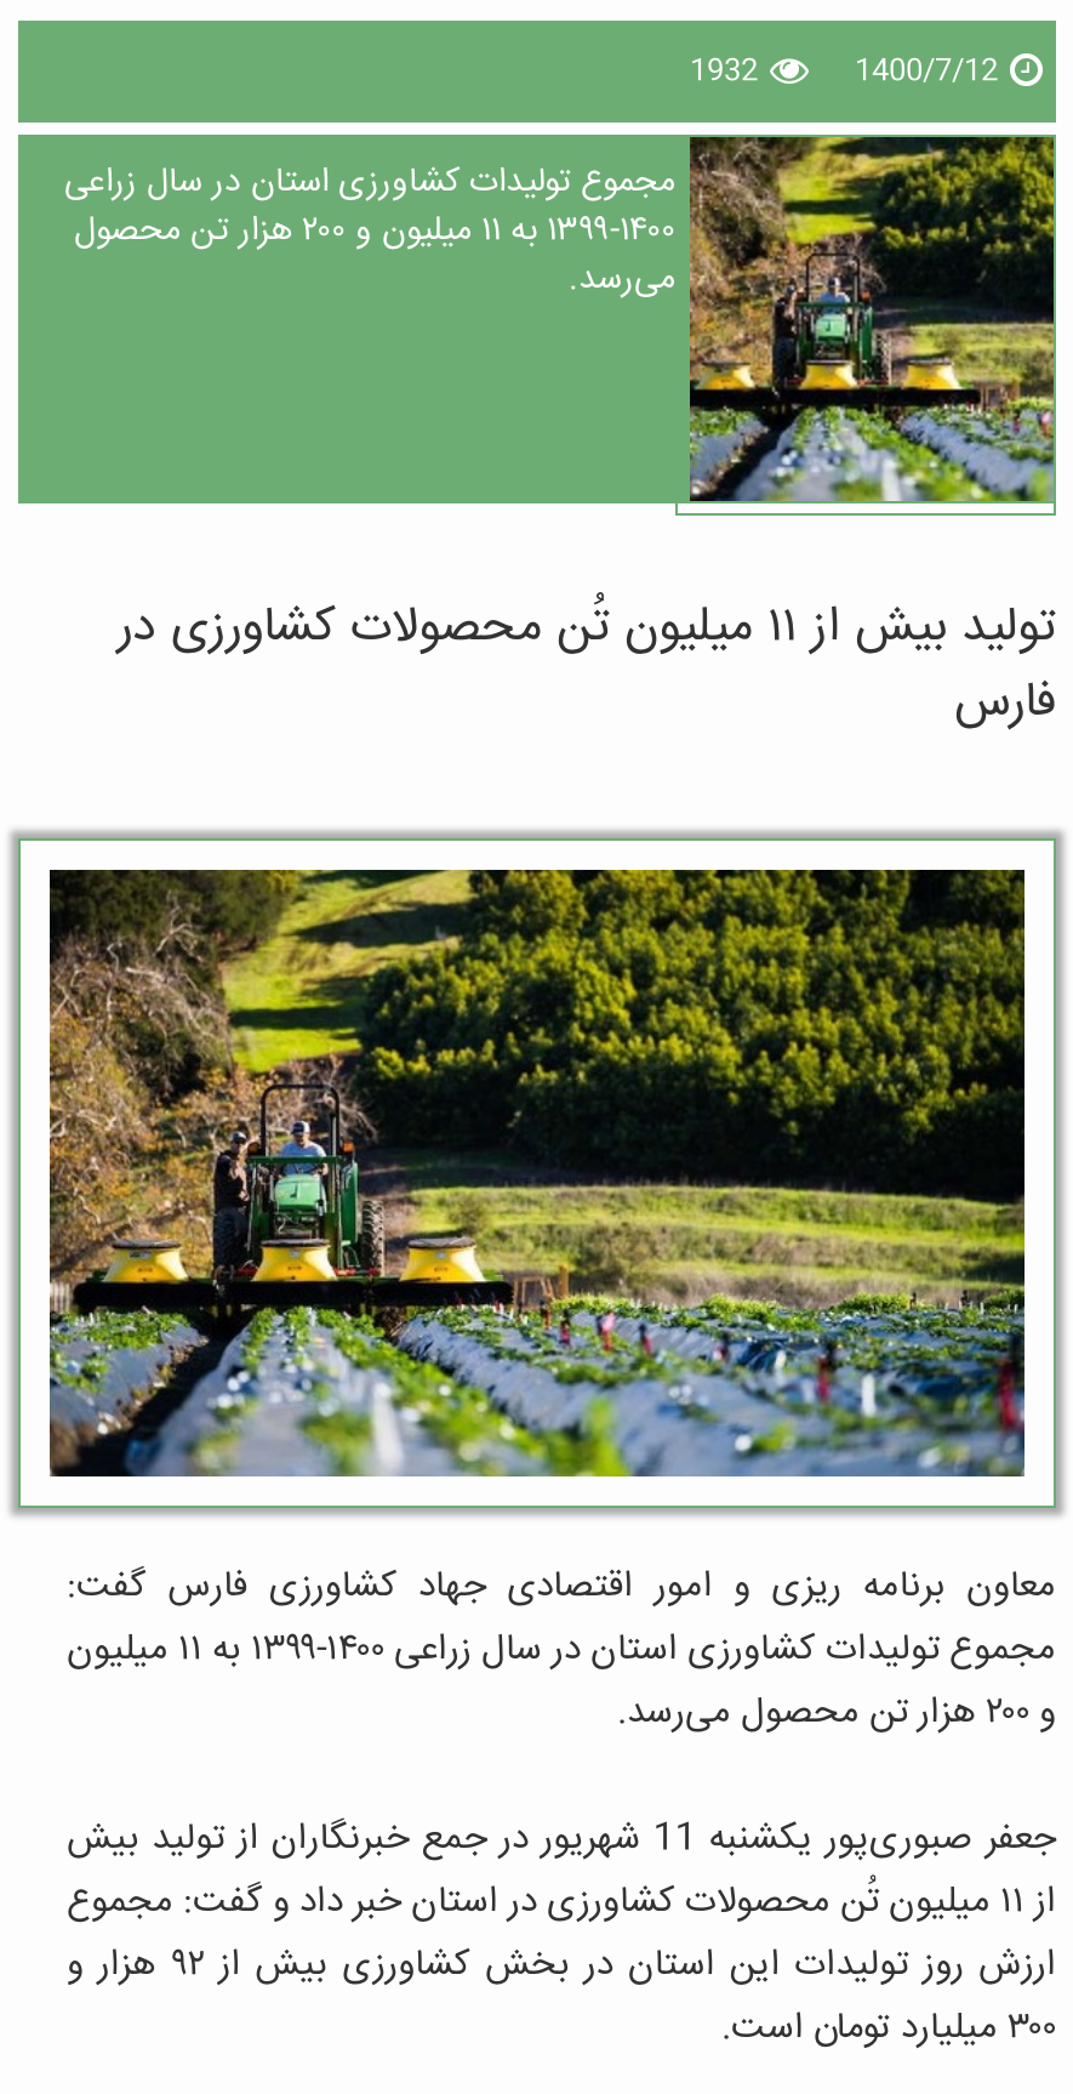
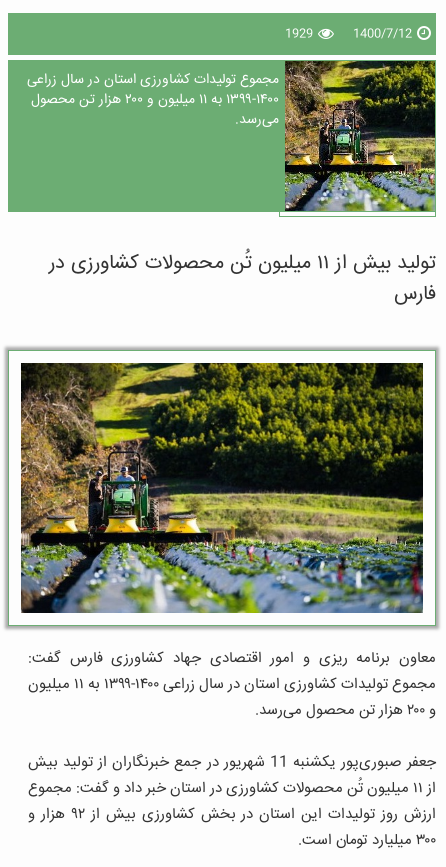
[690,50,758,96] 1932 -> [285,25,313,44] 1929

